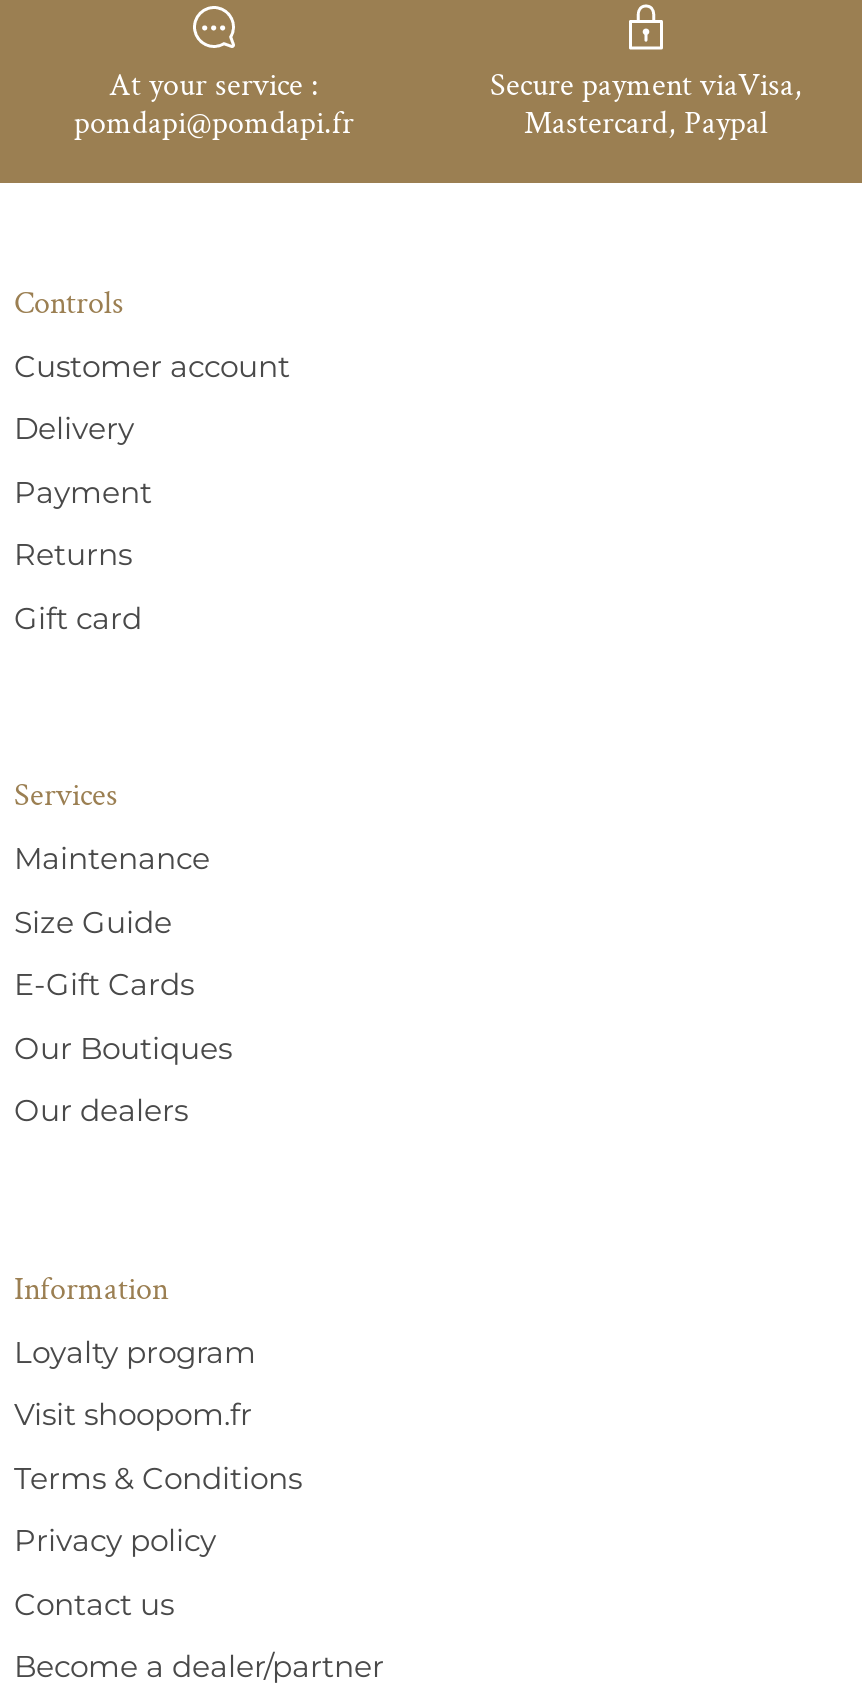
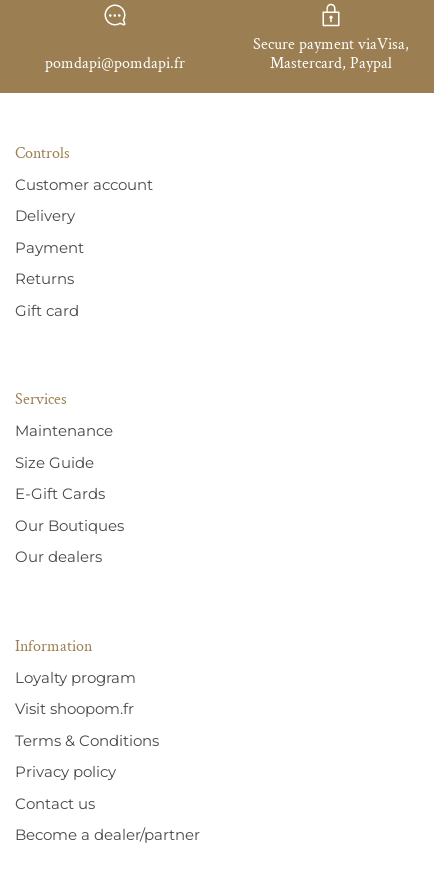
[109,64,319,106] At your service : -> none

